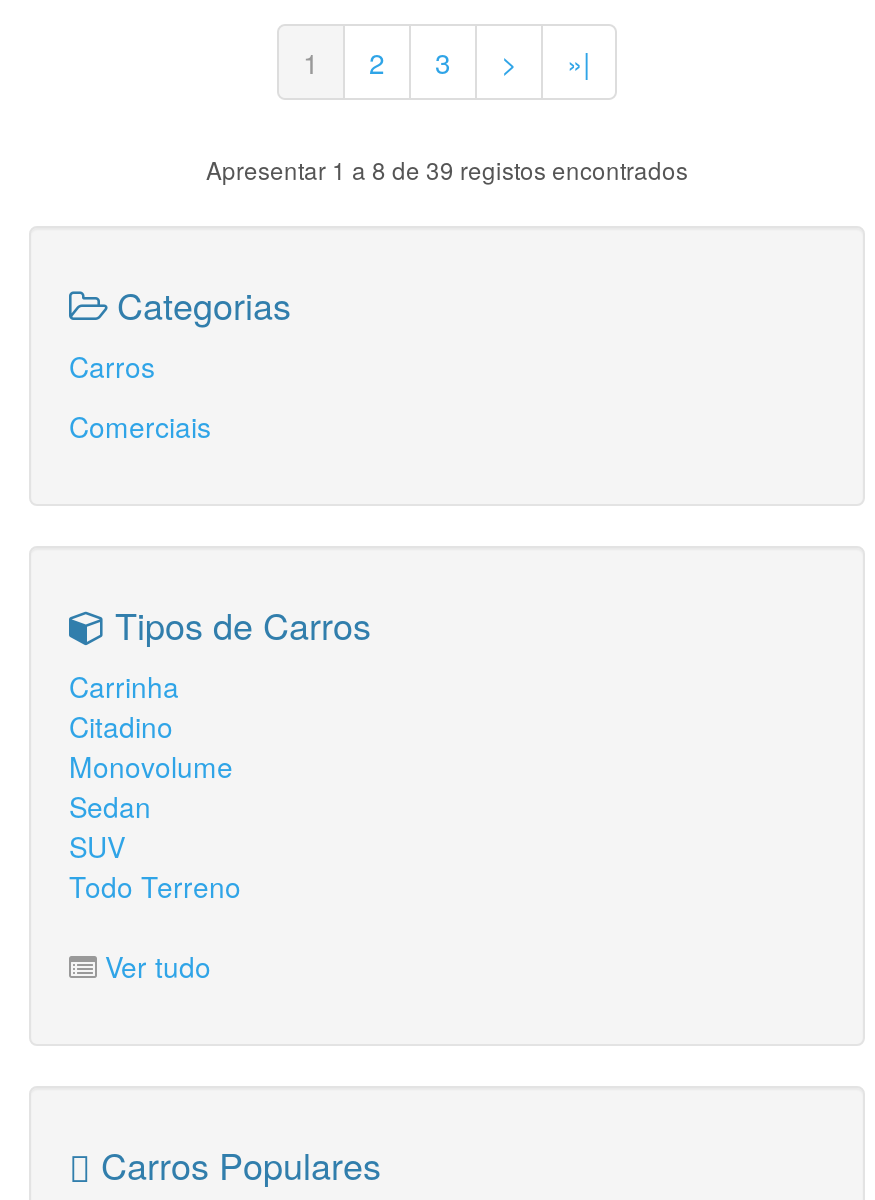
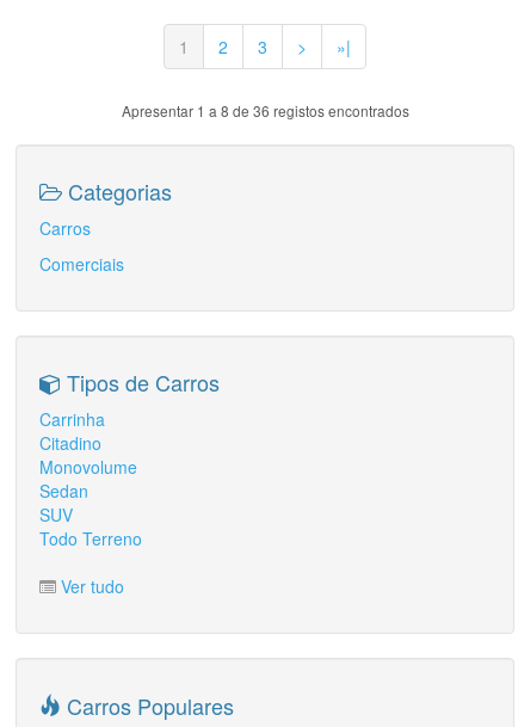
[206,152,688,186] Apresentar 1 a 8 de 39 registos encontrados -> [121,100,409,121] Apresentar 1 a 8 de 36 registos encontrados

